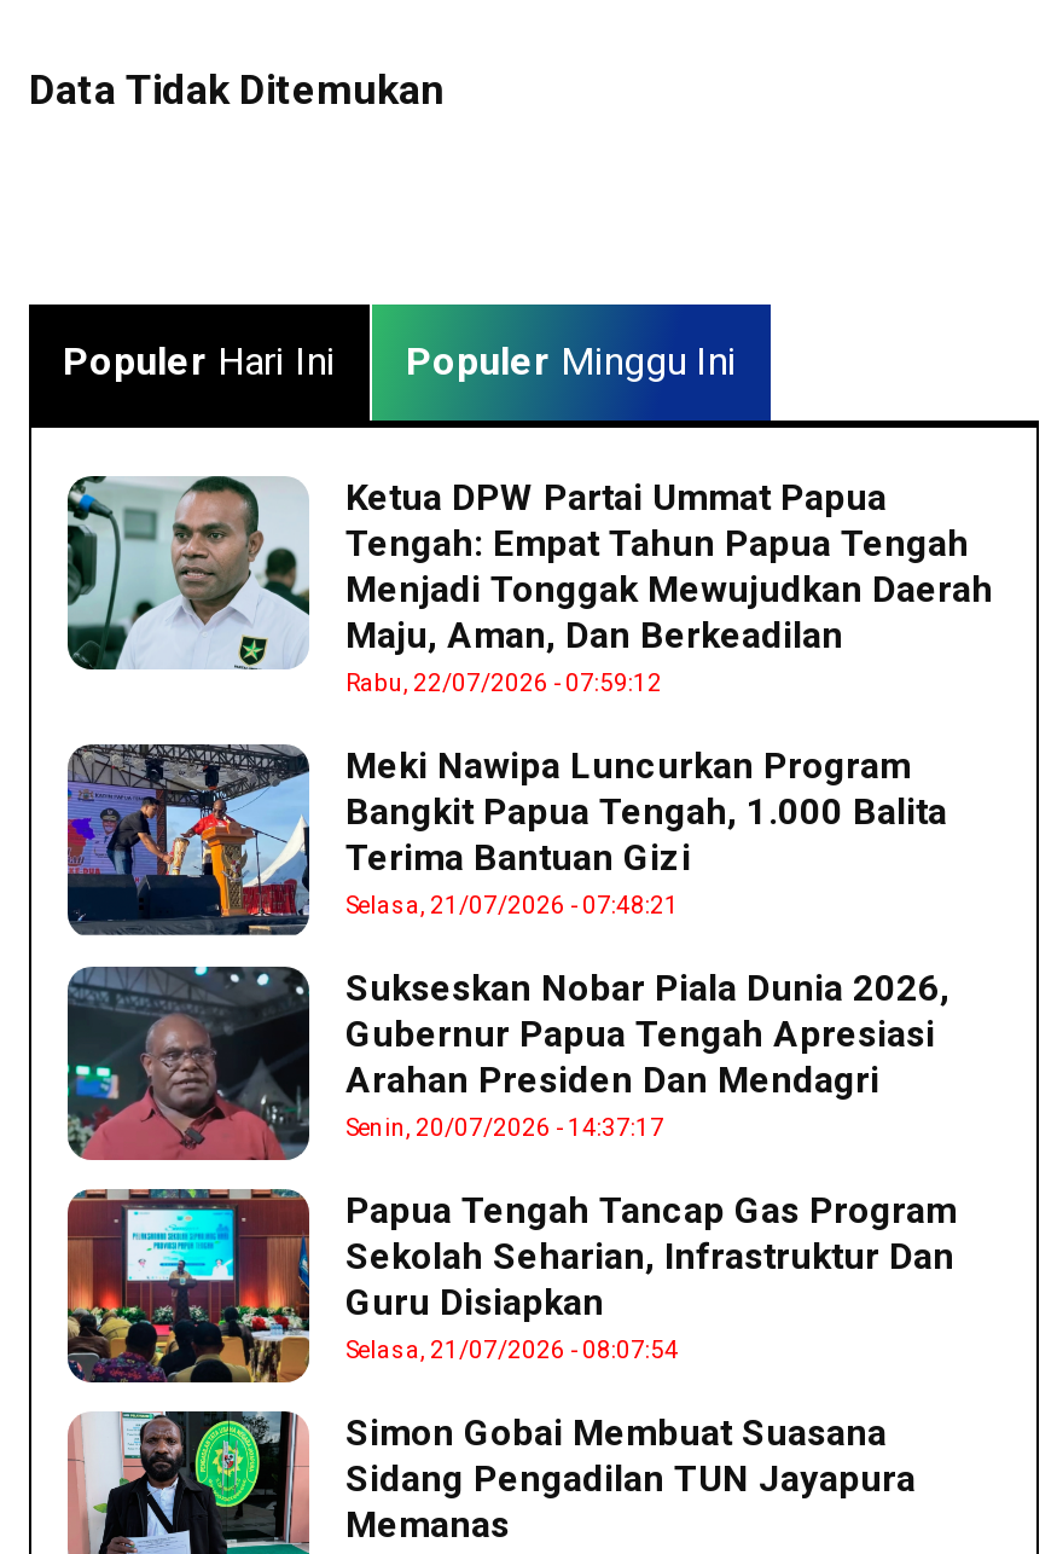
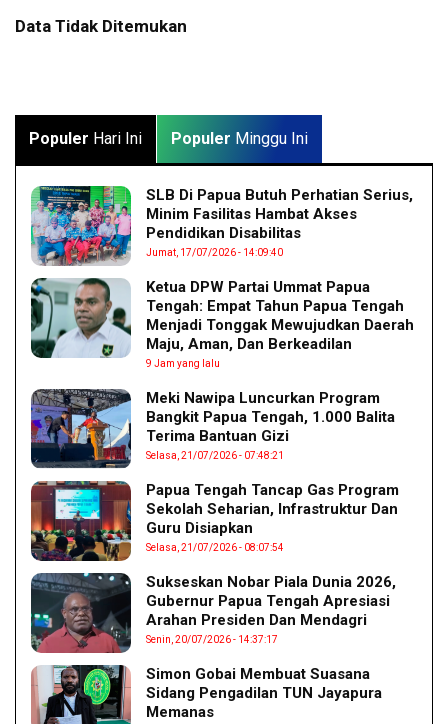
none -> [30,185,413,266] [image] | SLB Di Papua Butuh Perhatian Serius, | Minim Fasilitas Hambat Akses | Pendidikan Disabilitas | Jumat, 17/07/2026 - 14:09:40
[345,669,662,696] Rabu, 22/07/2026 - 07:59:12 -> [146,358,220,369] 9 Jam yang lalu
moved [65,967,949,1162] -> [30,573,396,654]: [image] | Sukseskan Nobar Piala Dunia 2026, | Gubernur Papua Tengah Apresiasi | Arahan Presiden Dan Mendagri | Senin, 20/07/2026 - 14:37:17

